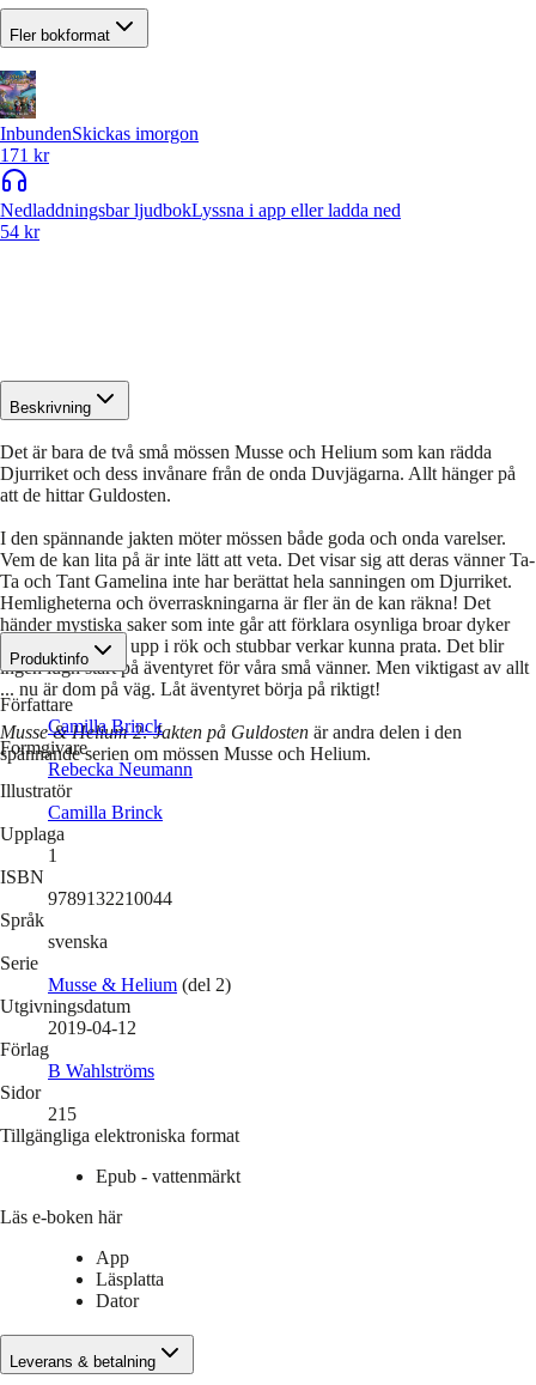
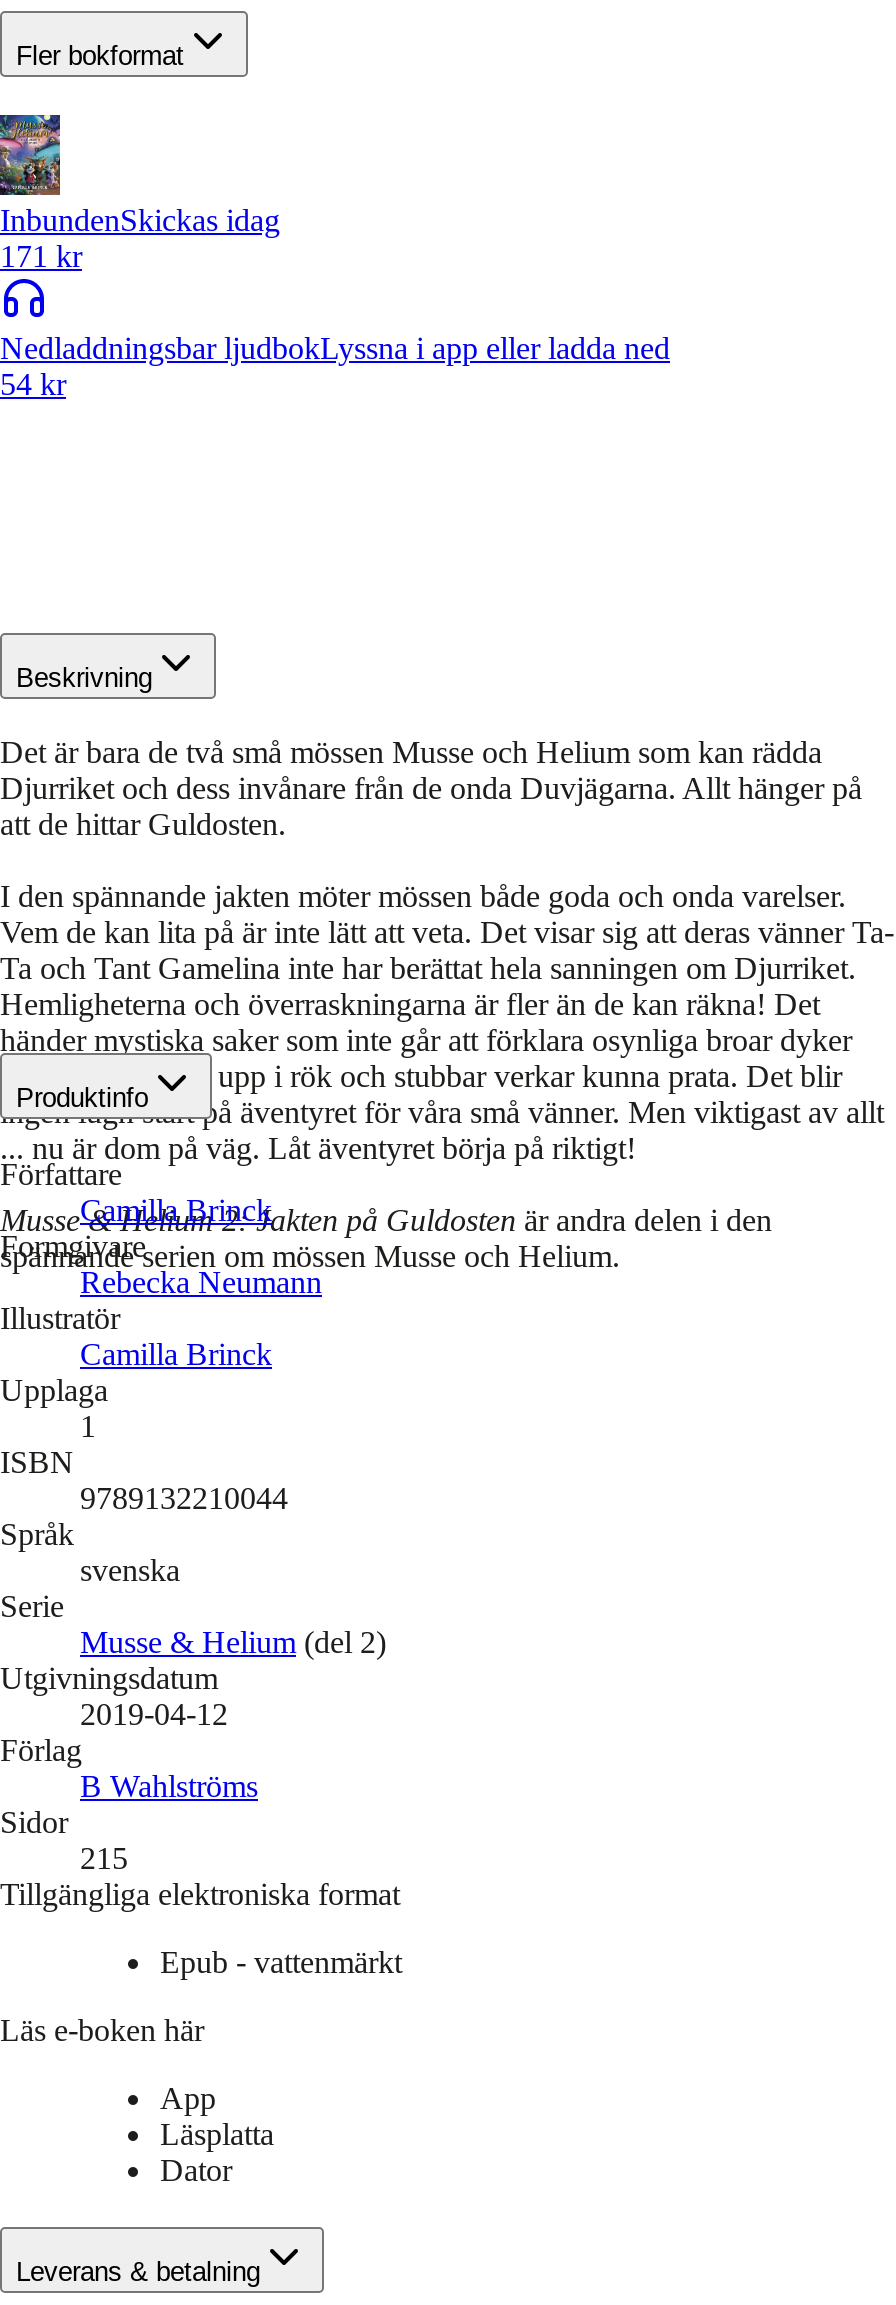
[0,123,199,144] InbundenSkickas imorgon -> [0,203,280,237] InbundenSkickas idag

